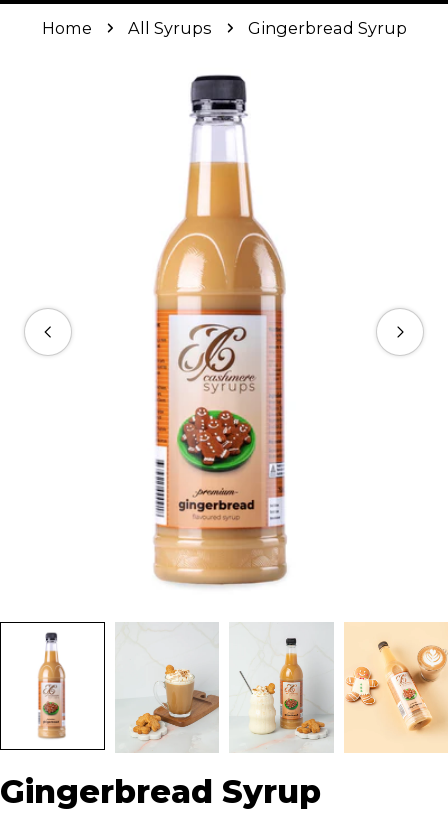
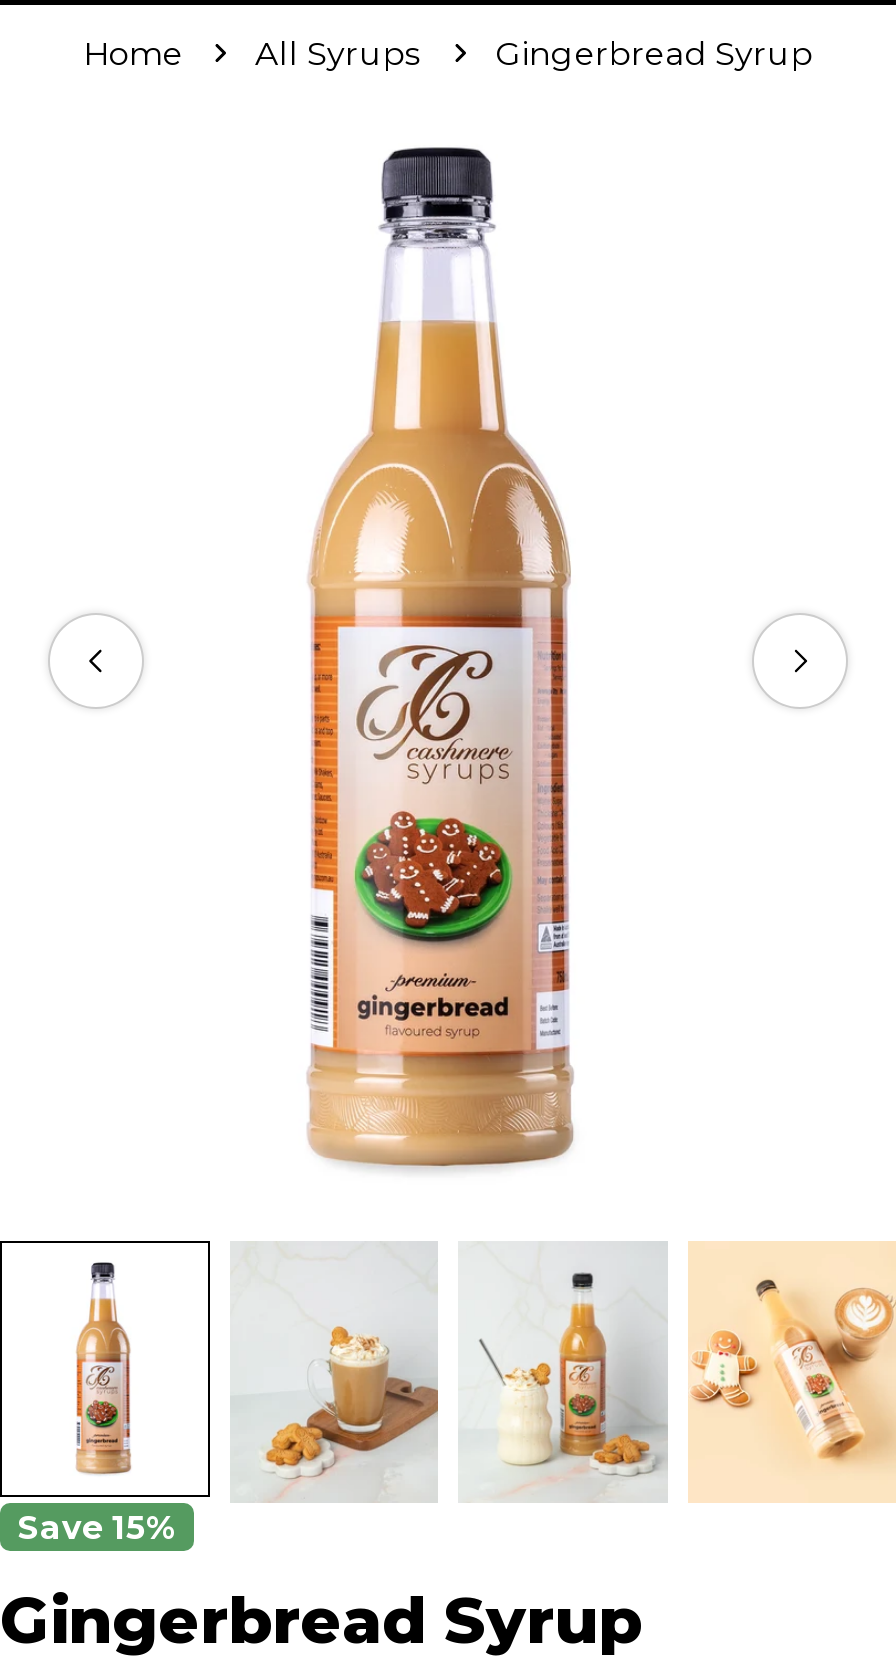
none -> [18,1506,176,1546] Save 15%

